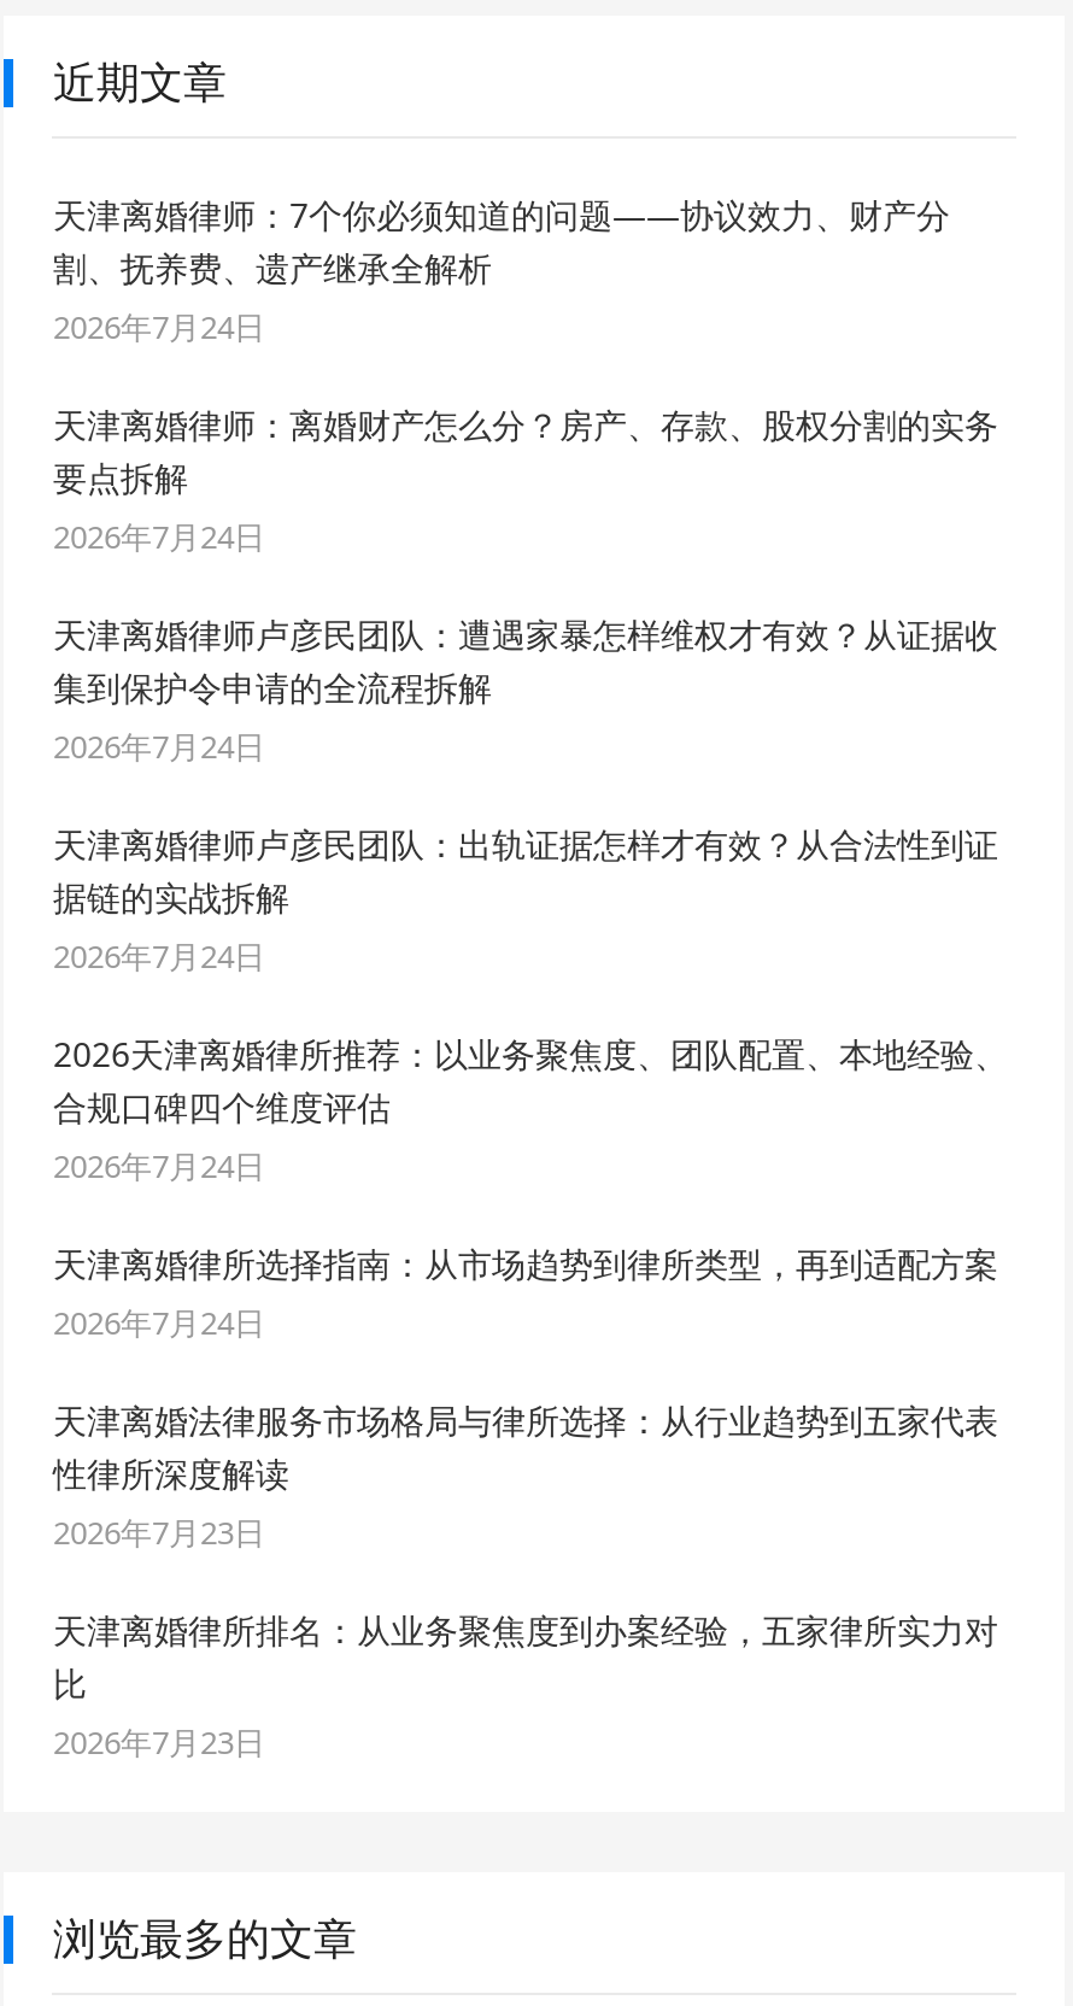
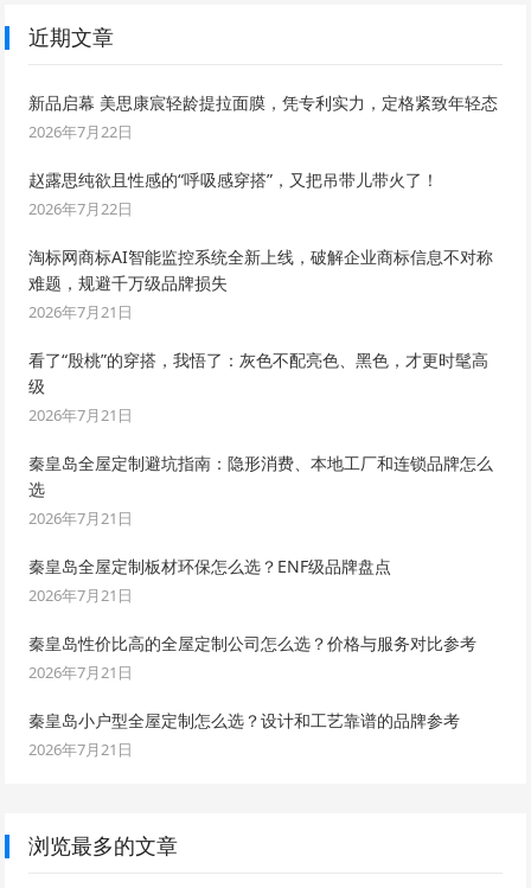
[53,192,950,349] 天津离婚律师：7个你必须知道的问题——协议效力、财产分 | 割、抚养费、遗产继承全解析 | 2026年7月24日 -> [29,91,498,142] 新品启幕 美思康宸轻龄提拉面膜，凭专利实力，定格紧致年轻态 | 2026年7月22日
[53,402,998,558] 天津离婚律师：离婚财产怎么分？房产、存款、股权分割的实务 | 要点拆解 | 2026年7月24日 -> [29,168,439,219] 赵露思纯欲且性感的“呼吸感穿搭”，又把吊带儿带火了！ | 2026年7月22日
[53,611,998,768] 天津离婚律师卢彦民团队：遭遇家暴怎样维权才有效？从证据收 | 集到保护令申请的全流程拆解 | 2026年7月24日 -> [29,246,494,323] 淘标网商标AI智能监控系统全新上线，破解企业商标信息不对称 | 难题，规避千万级品牌损失 | 2026年7月21日
[53,821,998,978] 天津离婚律师卢彦民团队：出轨证据怎样才有效？从合法性到证 | 据链的实战拆解 | 2026年7月24日 -> [29,349,489,426] 看了“殷桃”的穿搭，我悟了：灰色不配亮色、黑色，才更时髦高 | 级 | 2026年7月21日
[53,1031,1008,1188] 2026天津离婚律所推荐：以业务聚焦度、团队配置、本地经验、 | 合规口碑四个维度评估 | 2026年7月24日 -> [29,452,494,529] 秦皇岛全屋定制避坑指南：隐形消费、本地工厂和连锁品牌怎么 | 选 | 2026年7月21日
[53,1241,998,1344] 天津离婚律所选择指南：从市场趋势到律所类型，再到适配方案 | 2026年7月24日 -> [29,555,392,606] 秦皇岛全屋定制板材环保怎么选？ENF级品牌盘点 | 2026年7月21日
[53,1397,998,1554] 天津离婚法律服务市场格局与律所选择：从行业趋势到五家代表 | 性律所深度解读 | 2026年7月23日 -> [29,632,477,683] 秦皇岛性价比高的全屋定制公司怎么选？价格与服务对比参考 | 2026年7月21日
[53,1607,998,1764] 天津离婚律所排名：从业务聚焦度到办案经验，五家律所实力对 | 比 | 2026年7月23日 -> [29,709,460,760] 秦皇岛小户型全屋定制怎么选？设计和工艺靠谱的品牌参考 | 2026年7月21日

